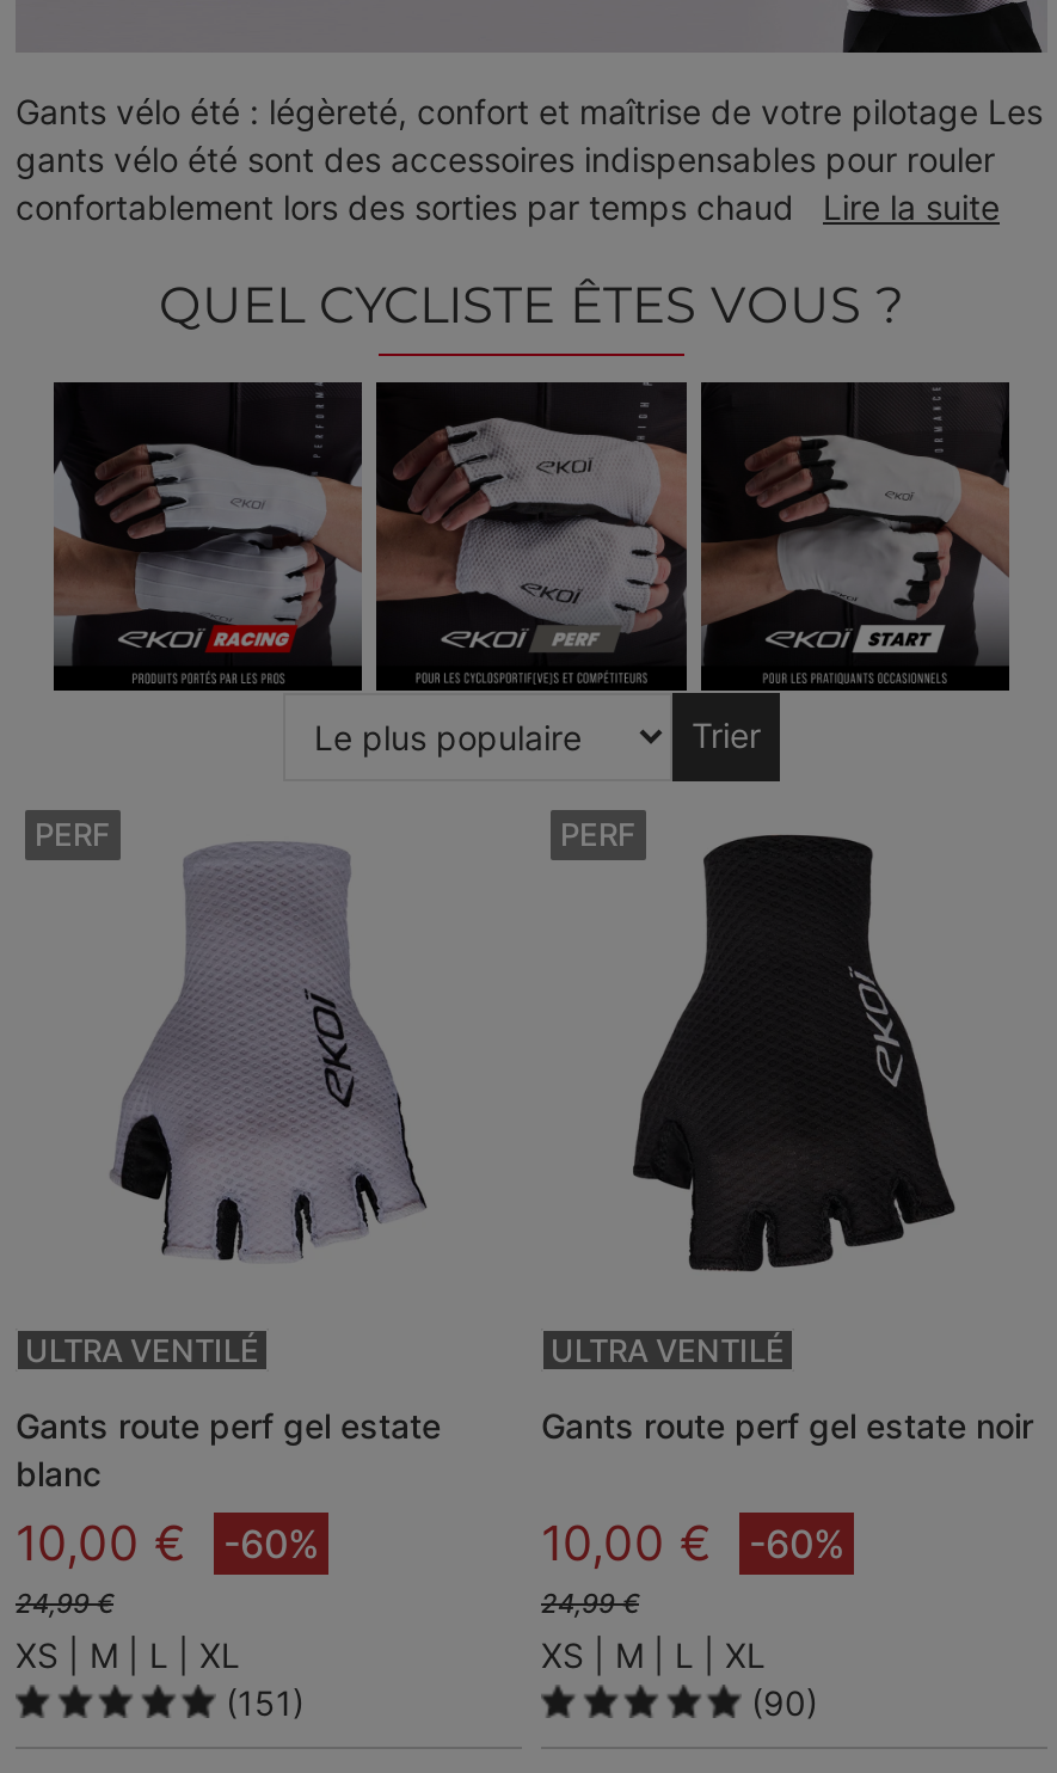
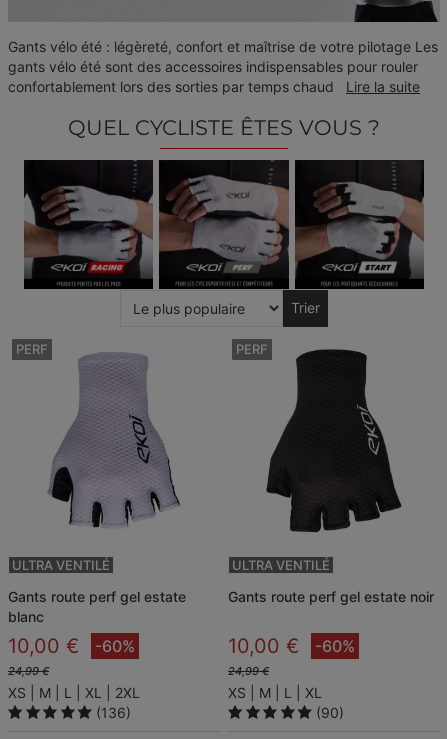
[226,1682,305,1722] (151) -> [96,684,140,721] 2XL | (136)

